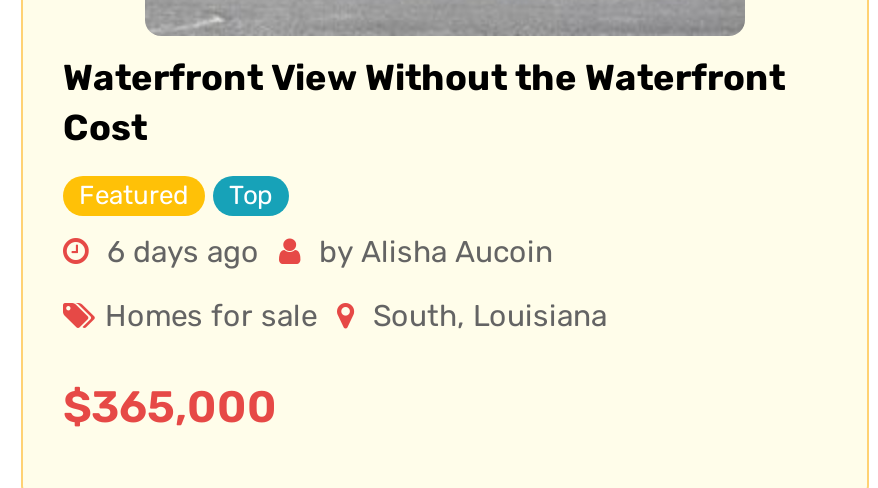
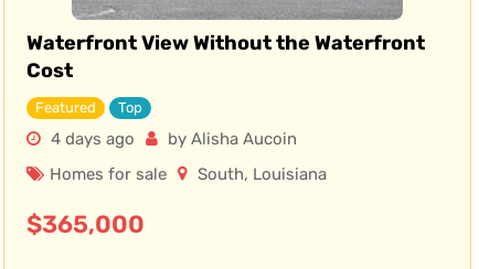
[99,240,553,270] 6 days ago by Alisha Aucoin -> [46,132,297,149] 4 days ago by Alisha Aucoin

